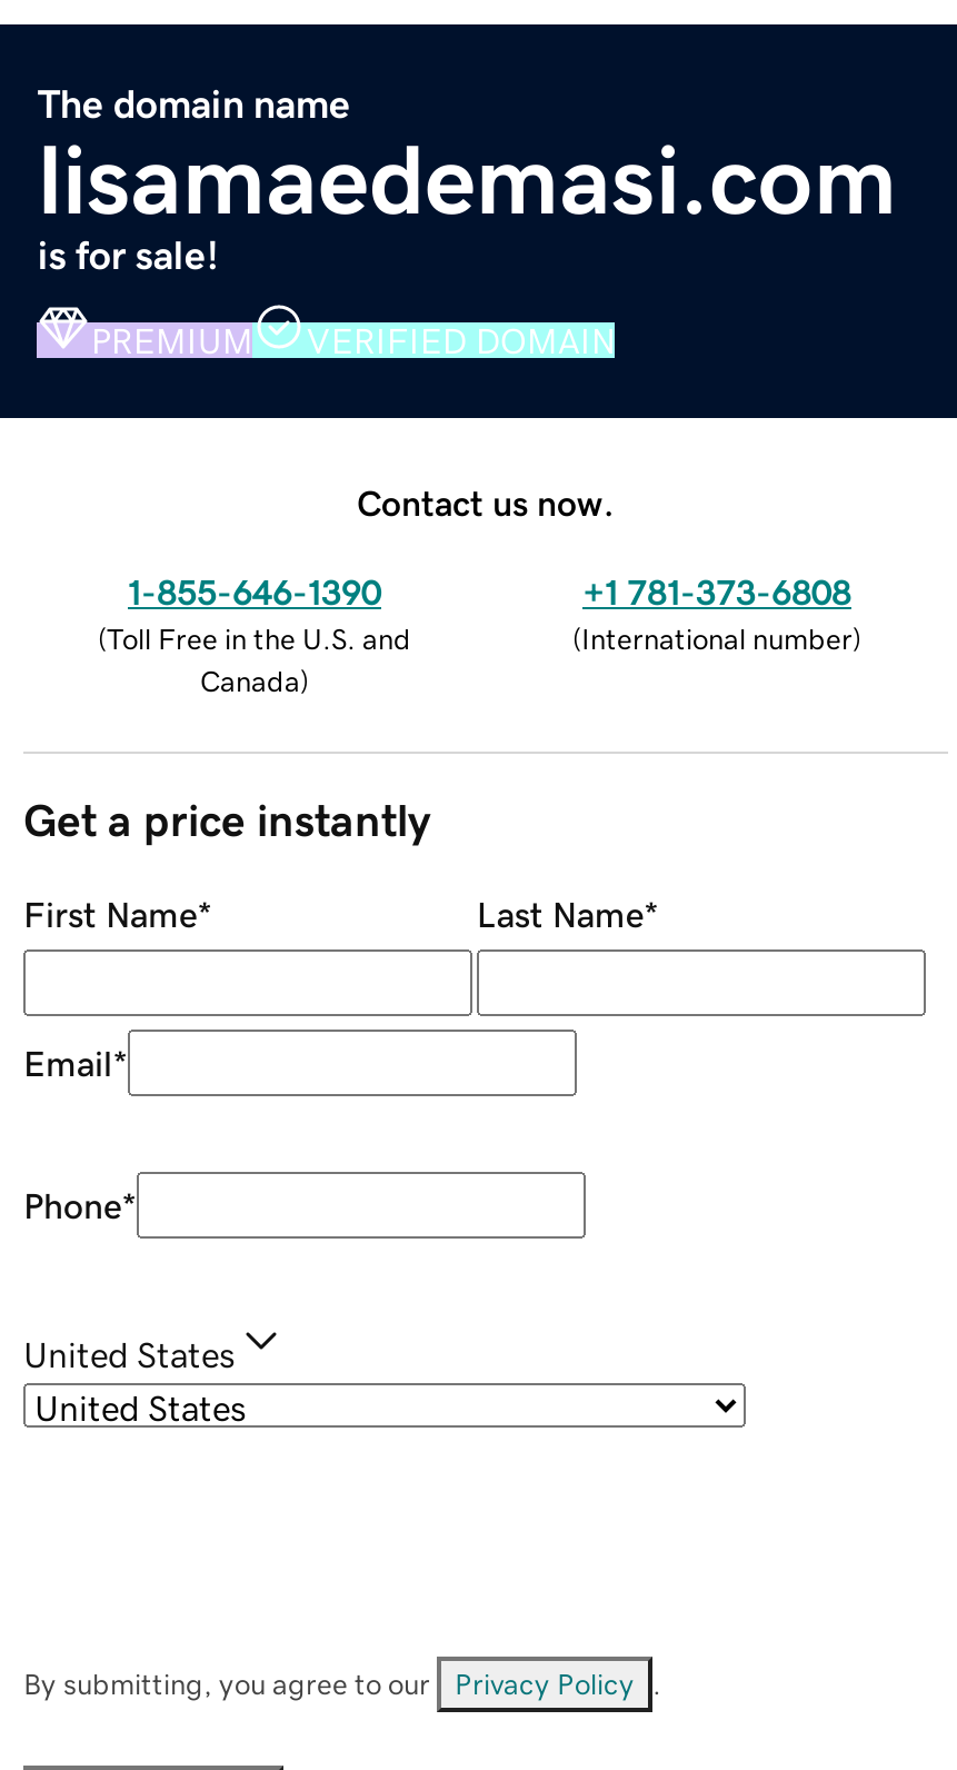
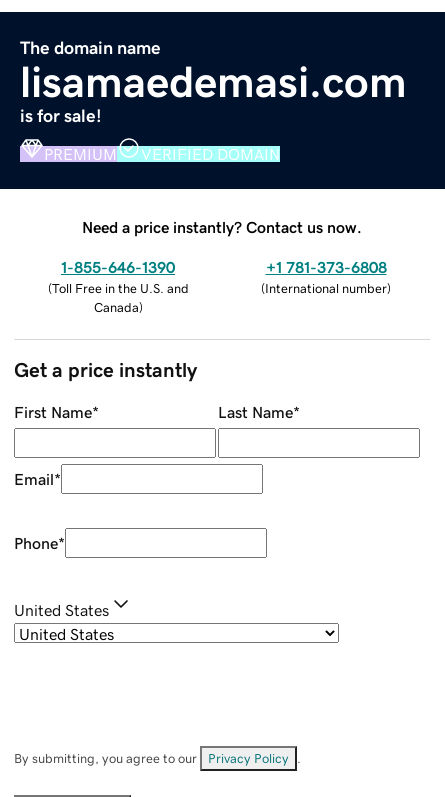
[357,484,615,519] Contact us now. -> [82,219,362,235] Need a price instantly? Contact us now.

